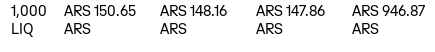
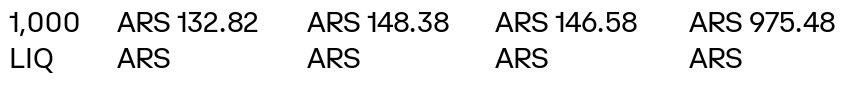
[64,2,136,20] ARS 150.65 -> [117,5,259,41] ARS 132.82
[160,2,227,20] ARS 148.16 -> [307,5,449,41] ARS 148.38
[256,2,325,20] ARS 147.86 -> [495,5,637,41] ARS 146.58
[352,2,425,20] ARS 946.87 -> [689,5,835,41] ARS 975.48

